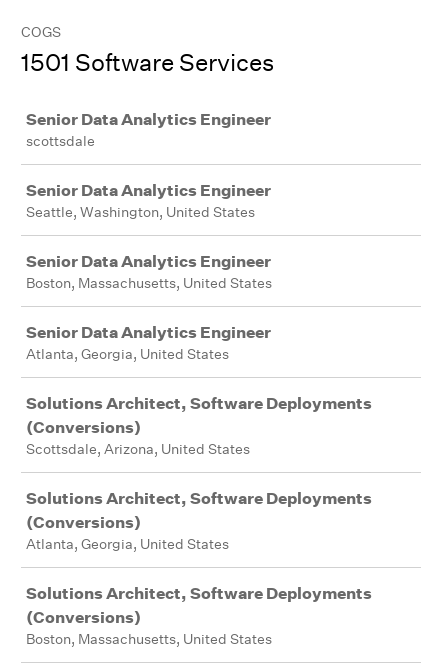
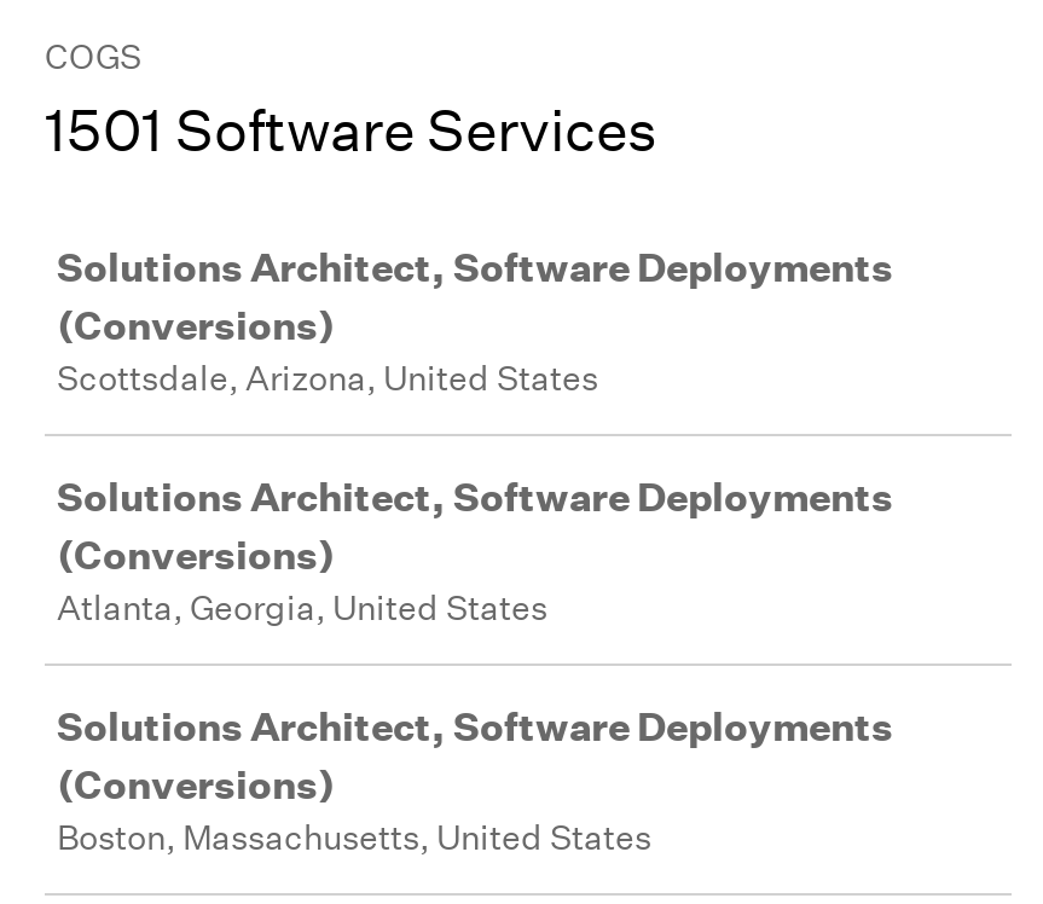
[26,109,272,363] Senior Data Analytics Engineer | scottsdale | Senior Data Analytics Engineer | Seattle, Washington, United States | Senior Data Analytics Engineer | Boston, Massachusetts, United States | Senior Data Analytics Engineer | Atlanta, Georgia, United States -> none

